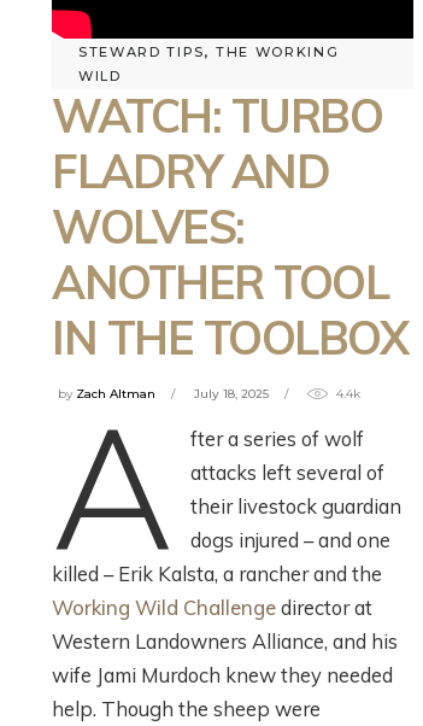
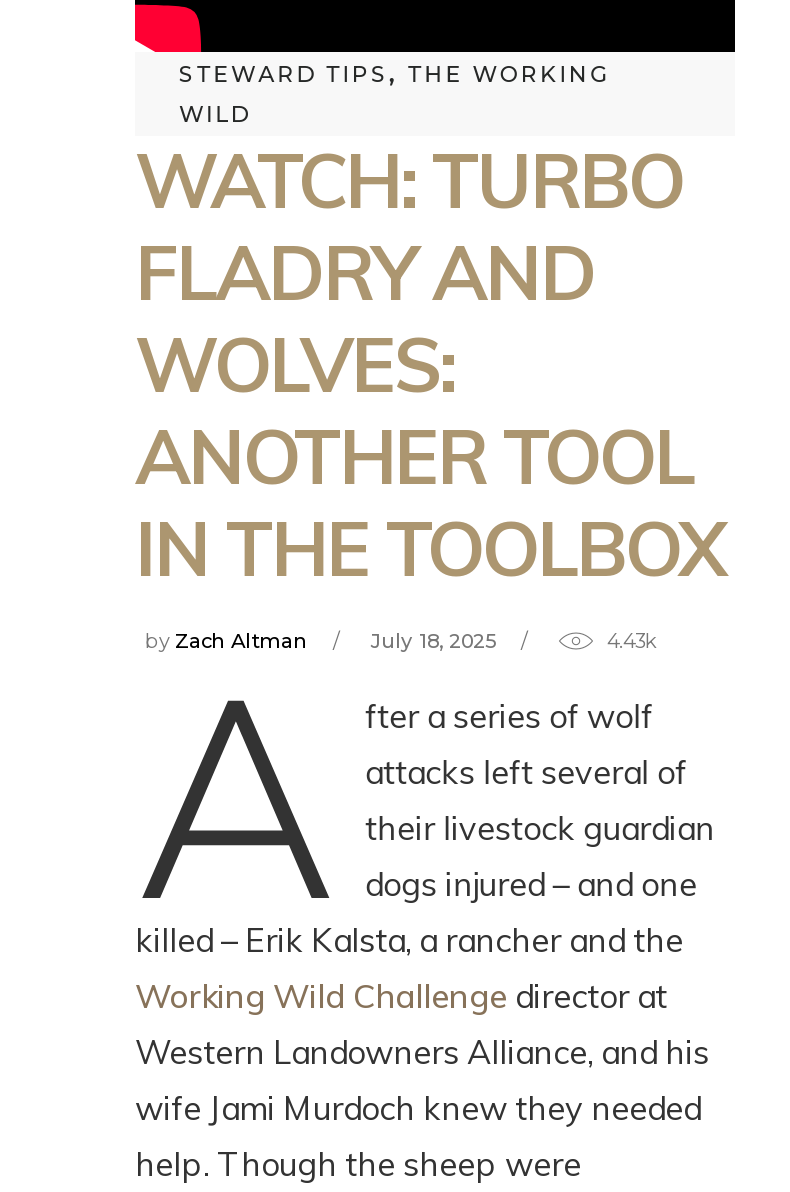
[336,385,360,401] 4.4k -> [607,627,657,653] 4.43k

